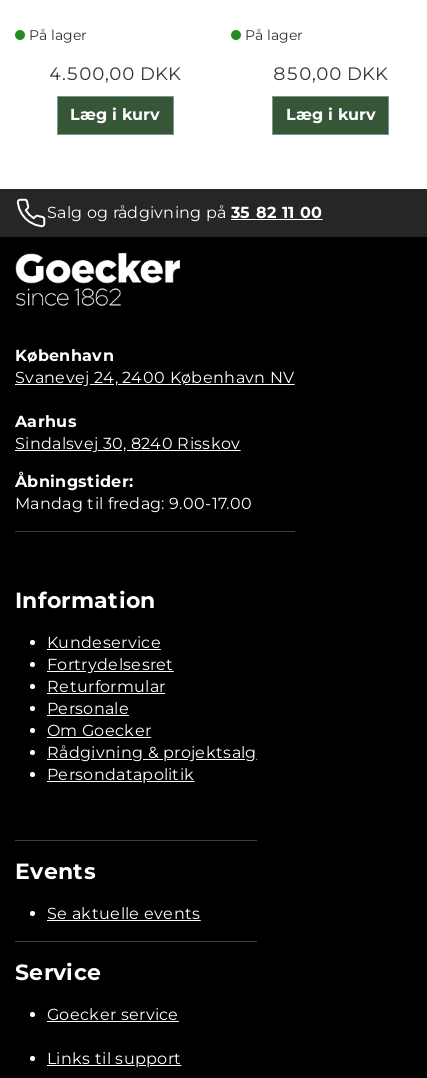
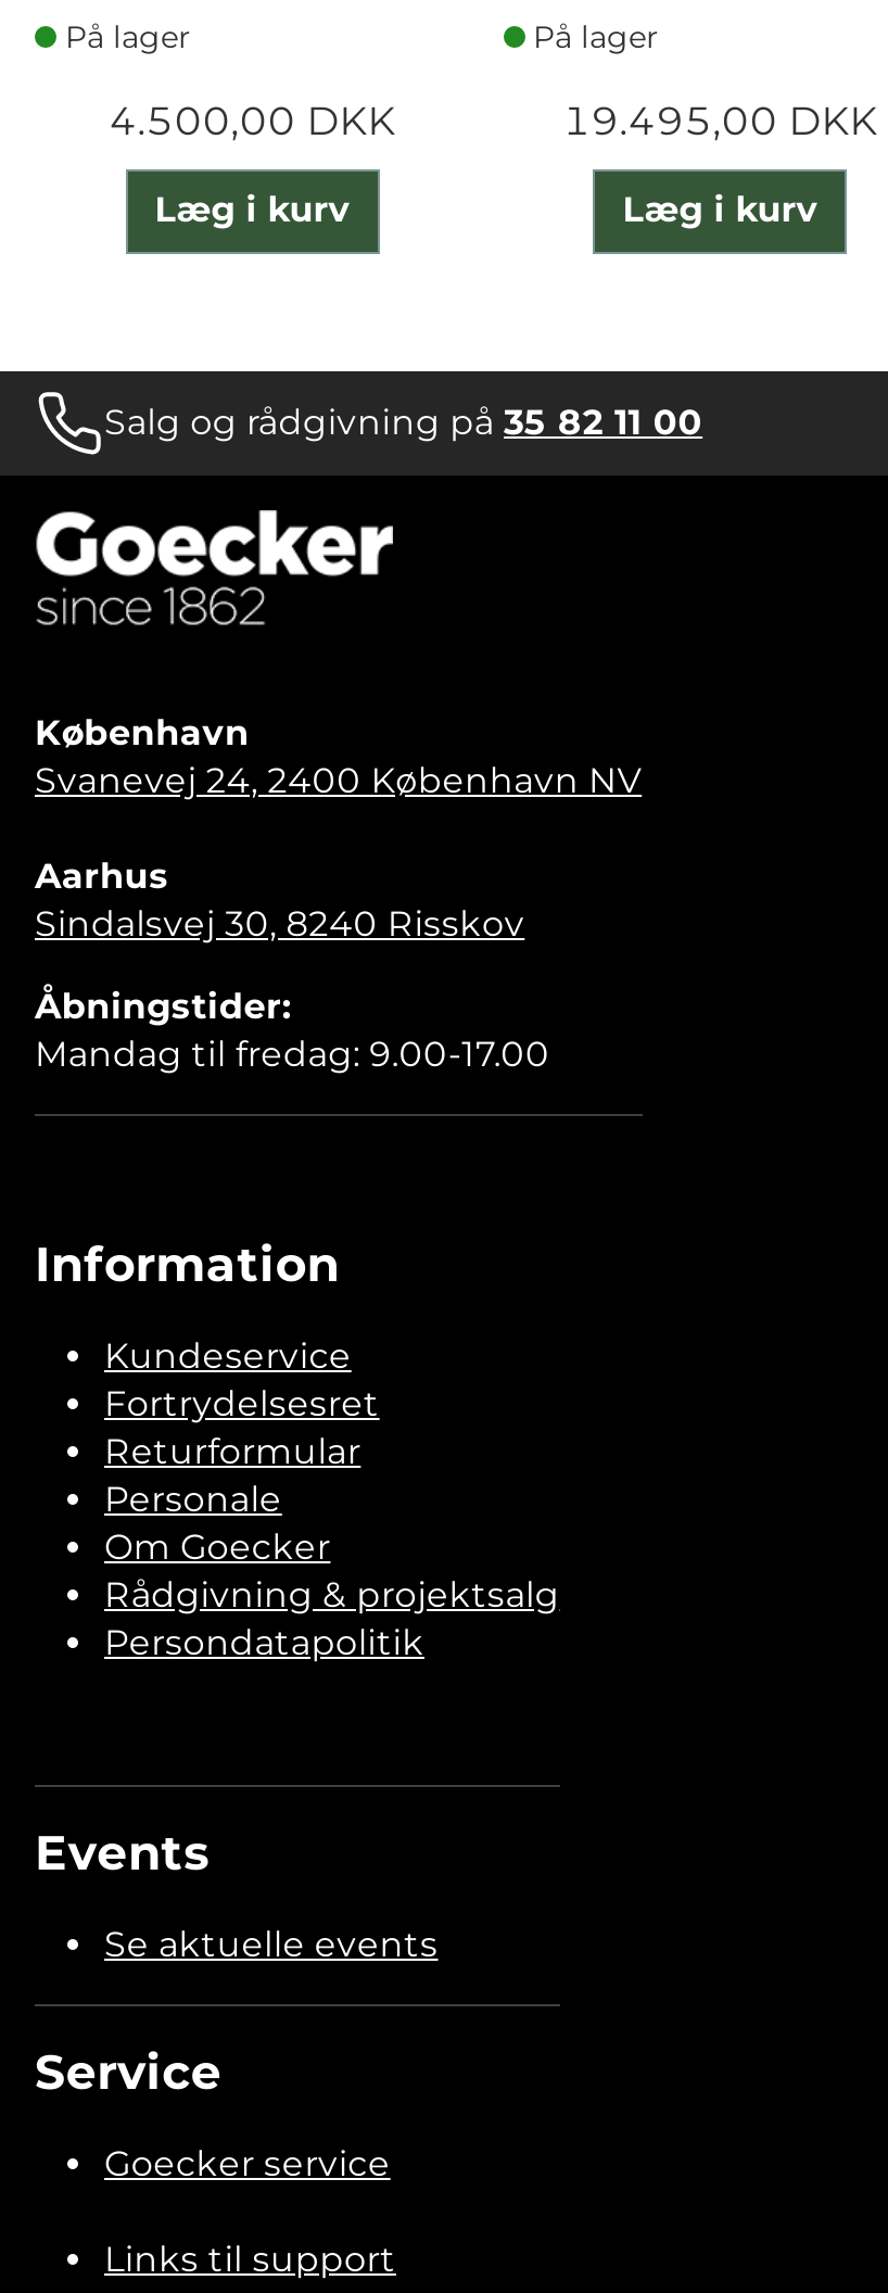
[273,63,388,85] 850,00 DKK -> [563,98,878,145] 19.495,00 DKK

